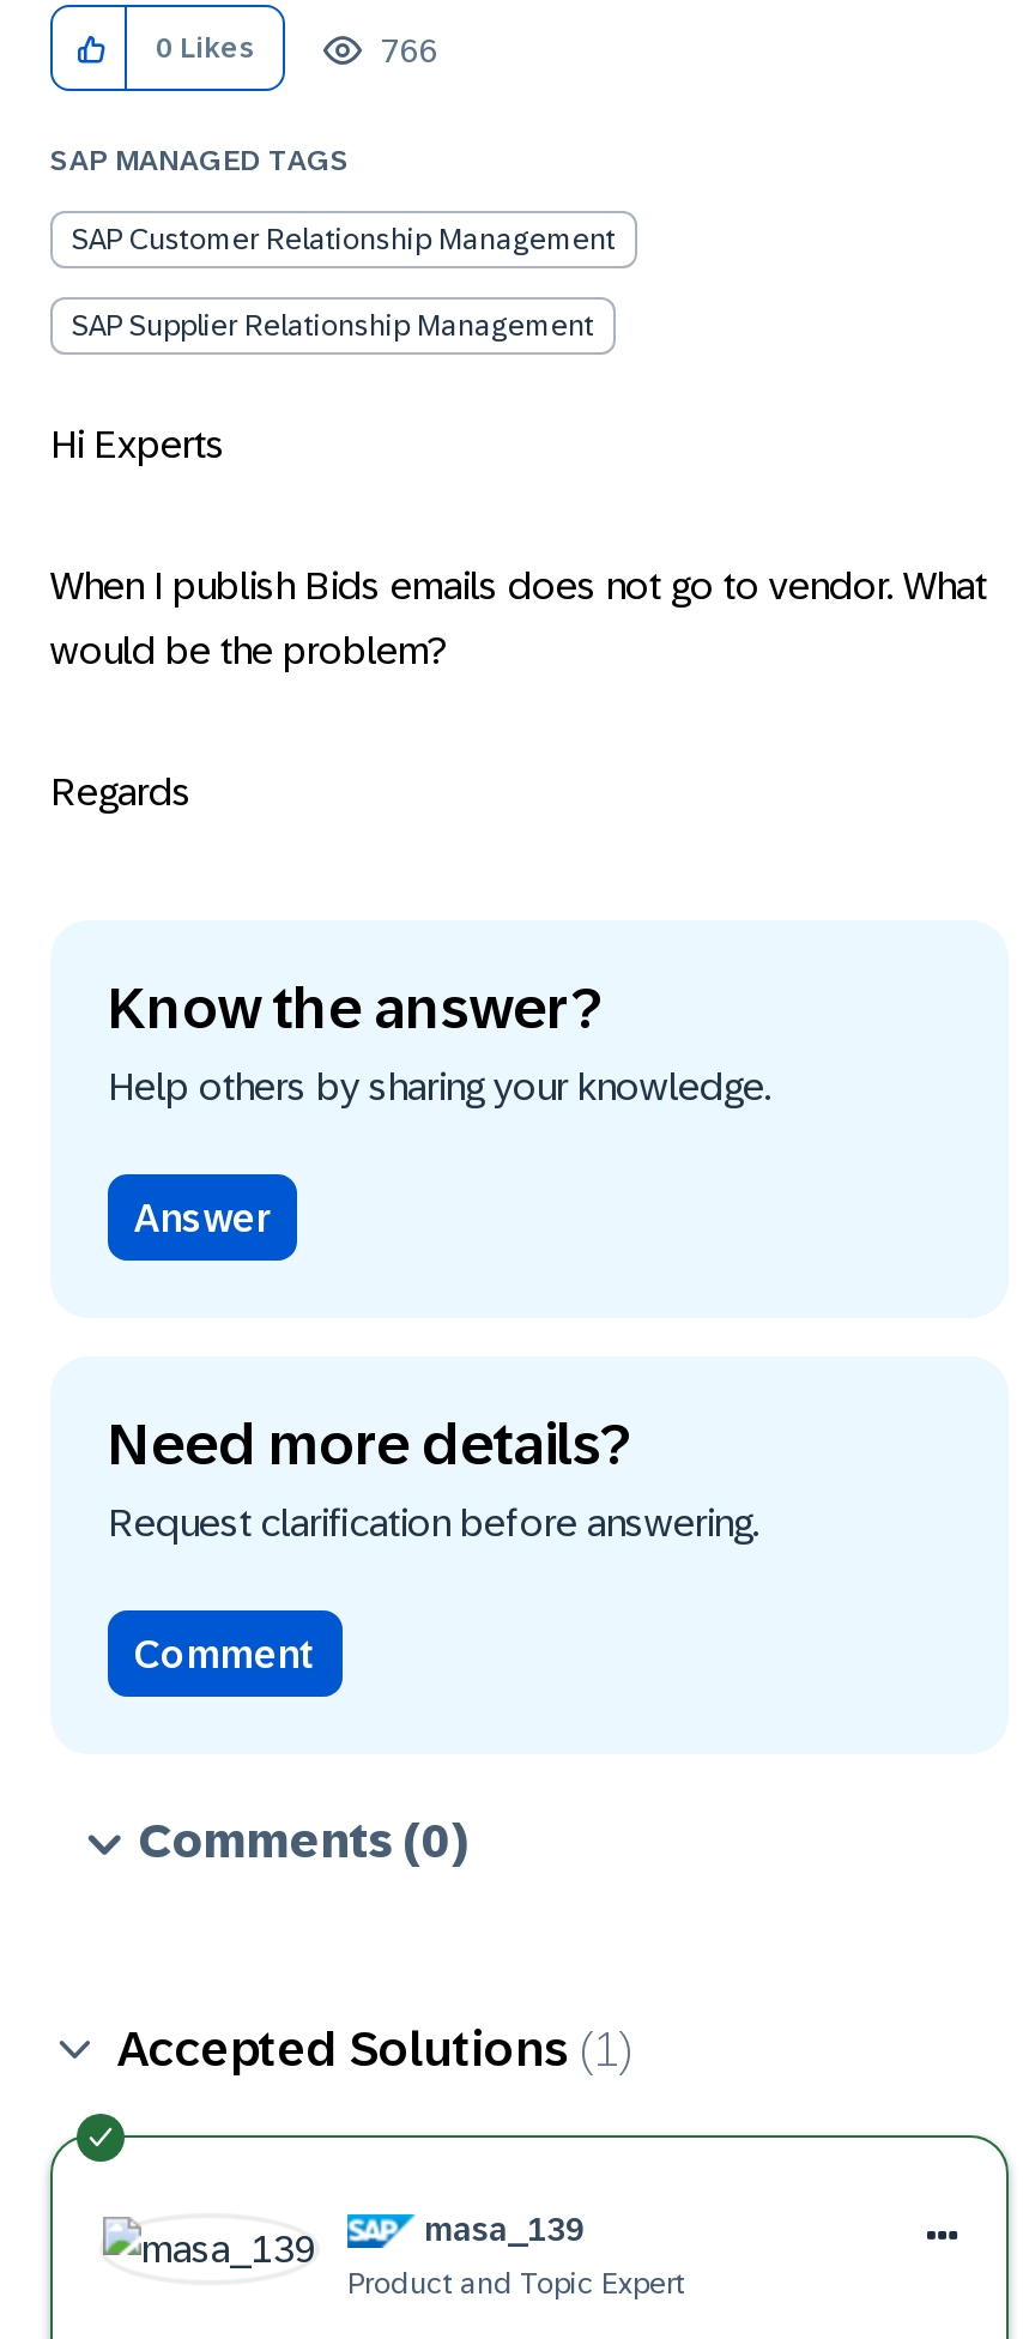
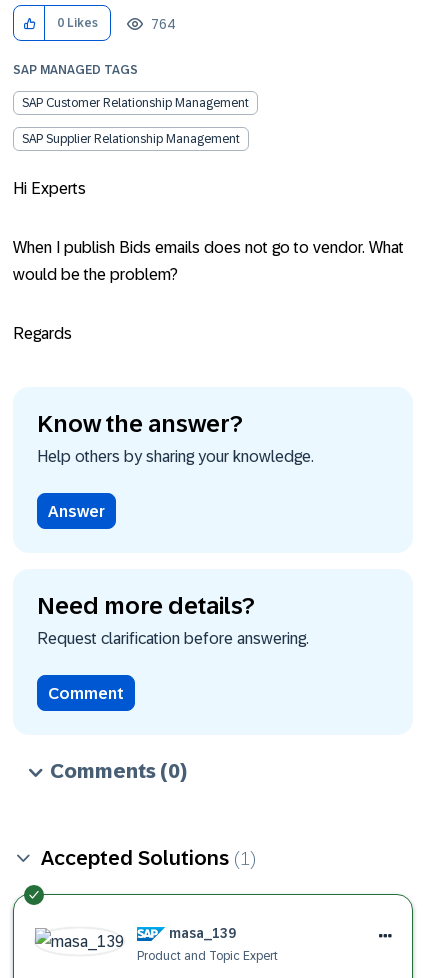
[381,31,438,69] 766 -> [151,16,175,32] 764

